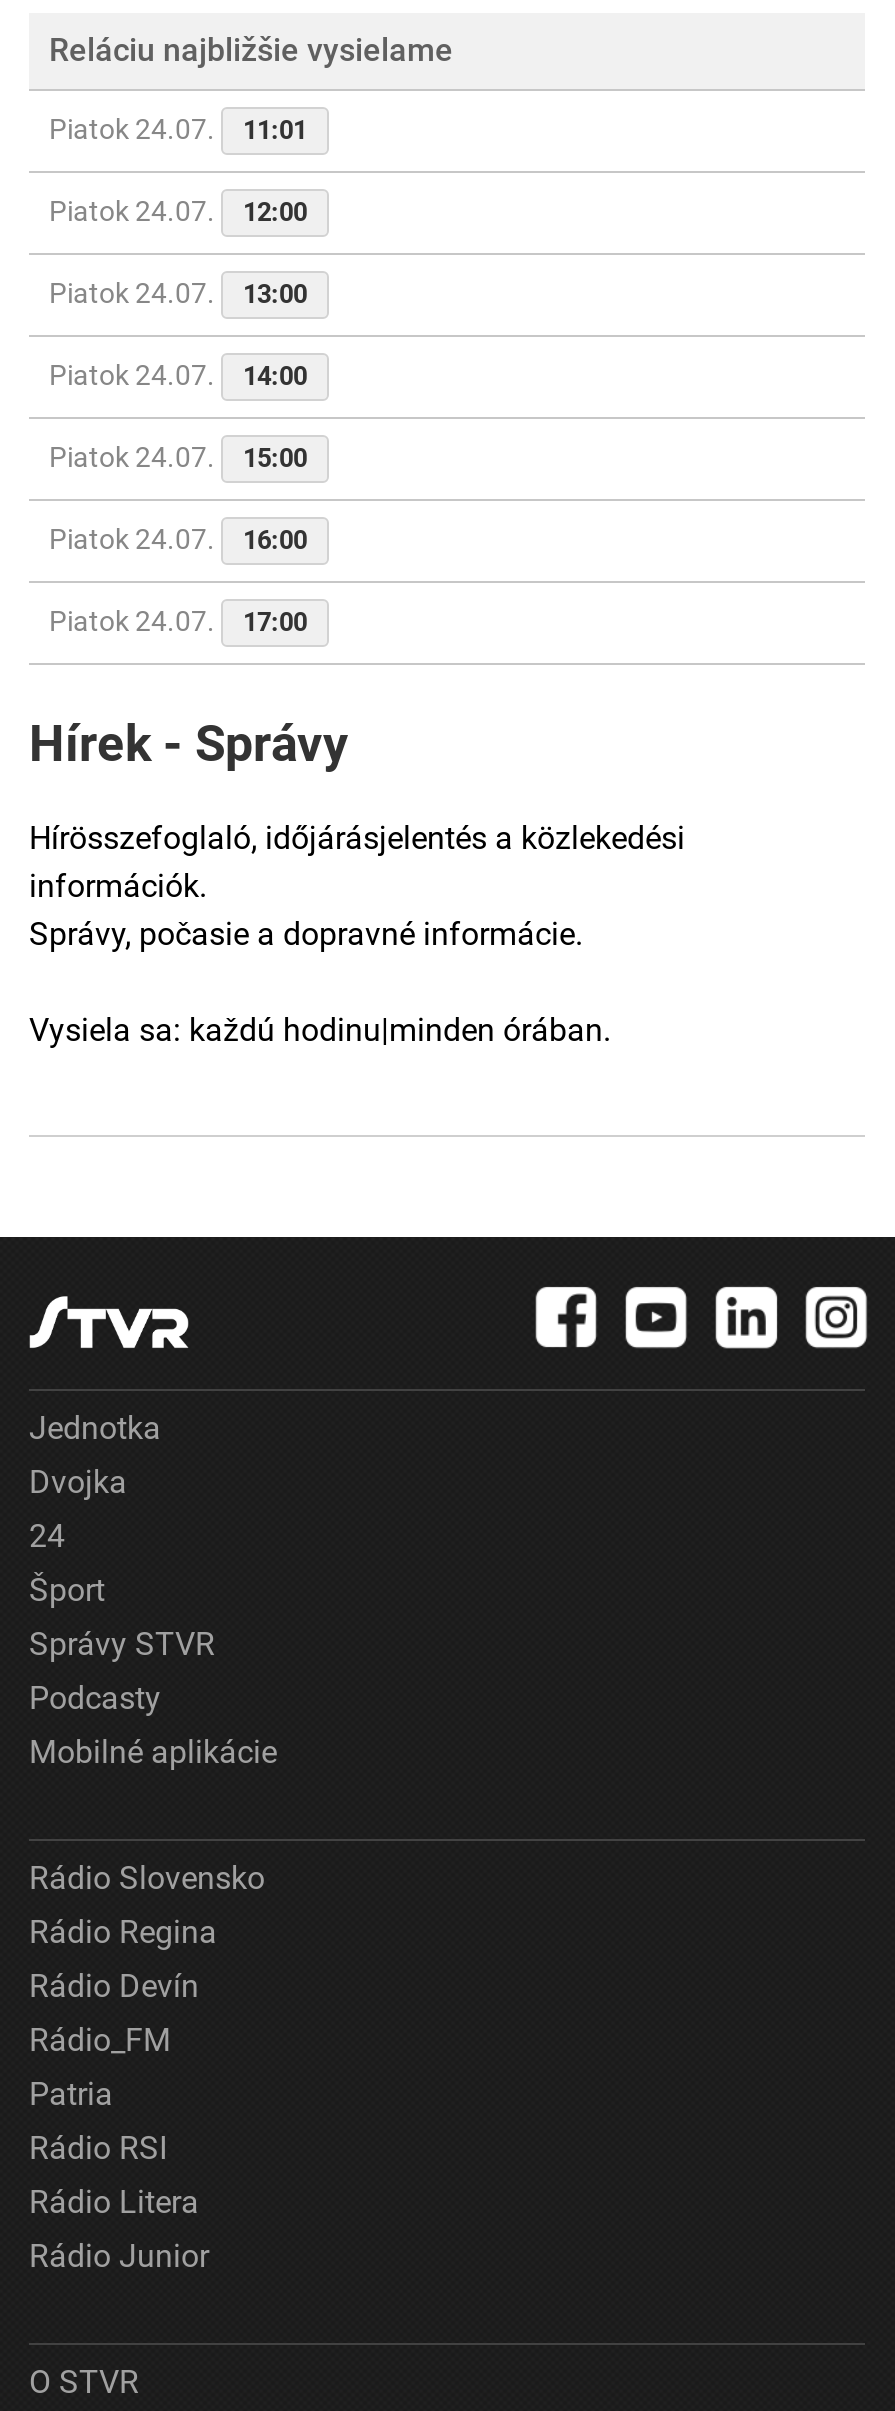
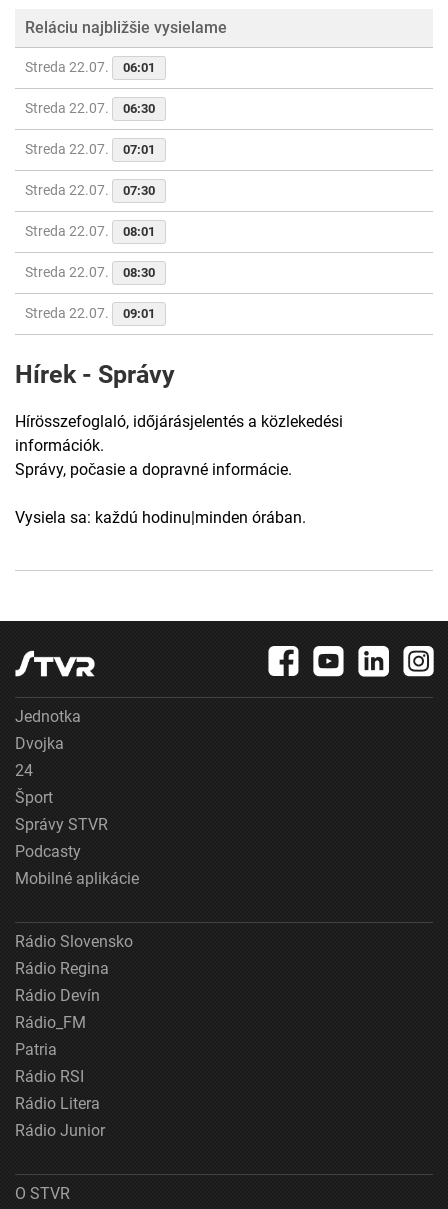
[49,114,307,146] Piatok 24.07. | 11:01 -> [25,59,155,75] Streda 22.07. | 06:01
[49,196,307,228] Piatok 24.07. | 12:00 -> [25,100,155,116] Streda 22.07. | 06:30
[49,278,307,310] Piatok 24.07. | 13:00 -> [25,141,155,157] Streda 22.07. | 07:01
[49,360,307,392] Piatok 24.07. | 14:00 -> [25,182,155,198] Streda 22.07. | 07:30
[49,442,307,474] Piatok 24.07. | 15:00 -> [25,223,155,239] Streda 22.07. | 08:01
[49,524,307,556] Piatok 24.07. | 16:00 -> [25,264,155,280] Streda 22.07. | 08:30
[49,606,307,638] Piatok 24.07. | 17:00 -> [25,305,155,321] Streda 22.07. | 09:01

